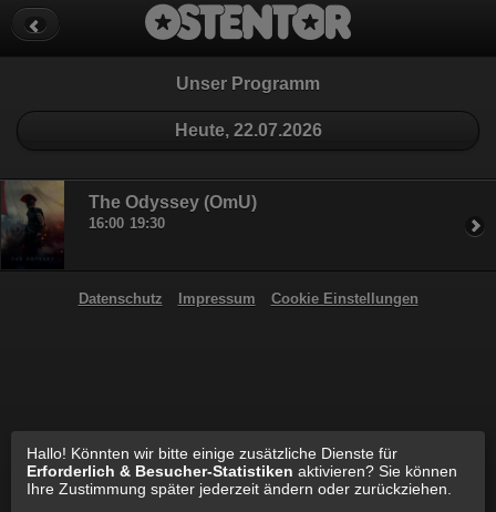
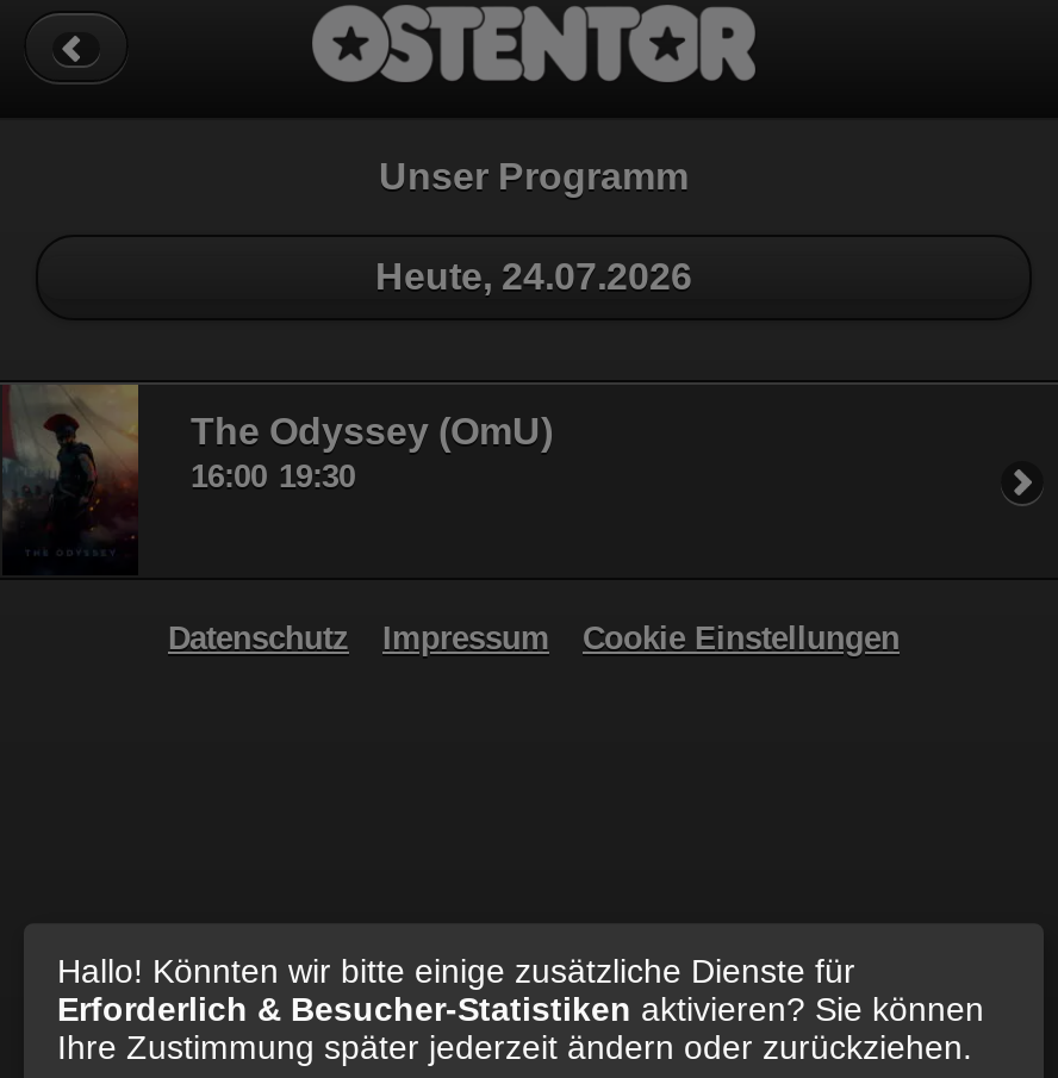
[174,121,322,140] Heute, 22.07.2026 -> [375,256,692,297] Heute, 24.07.2026

